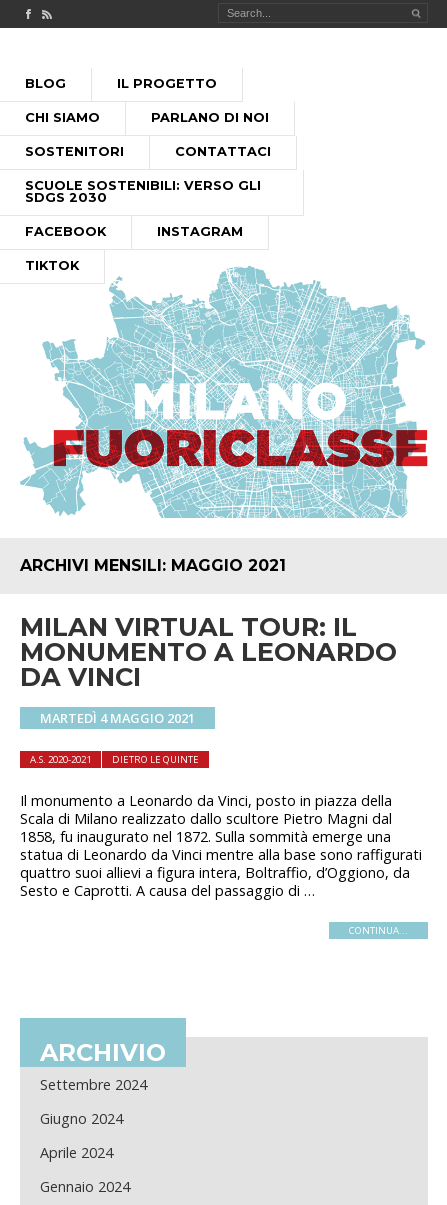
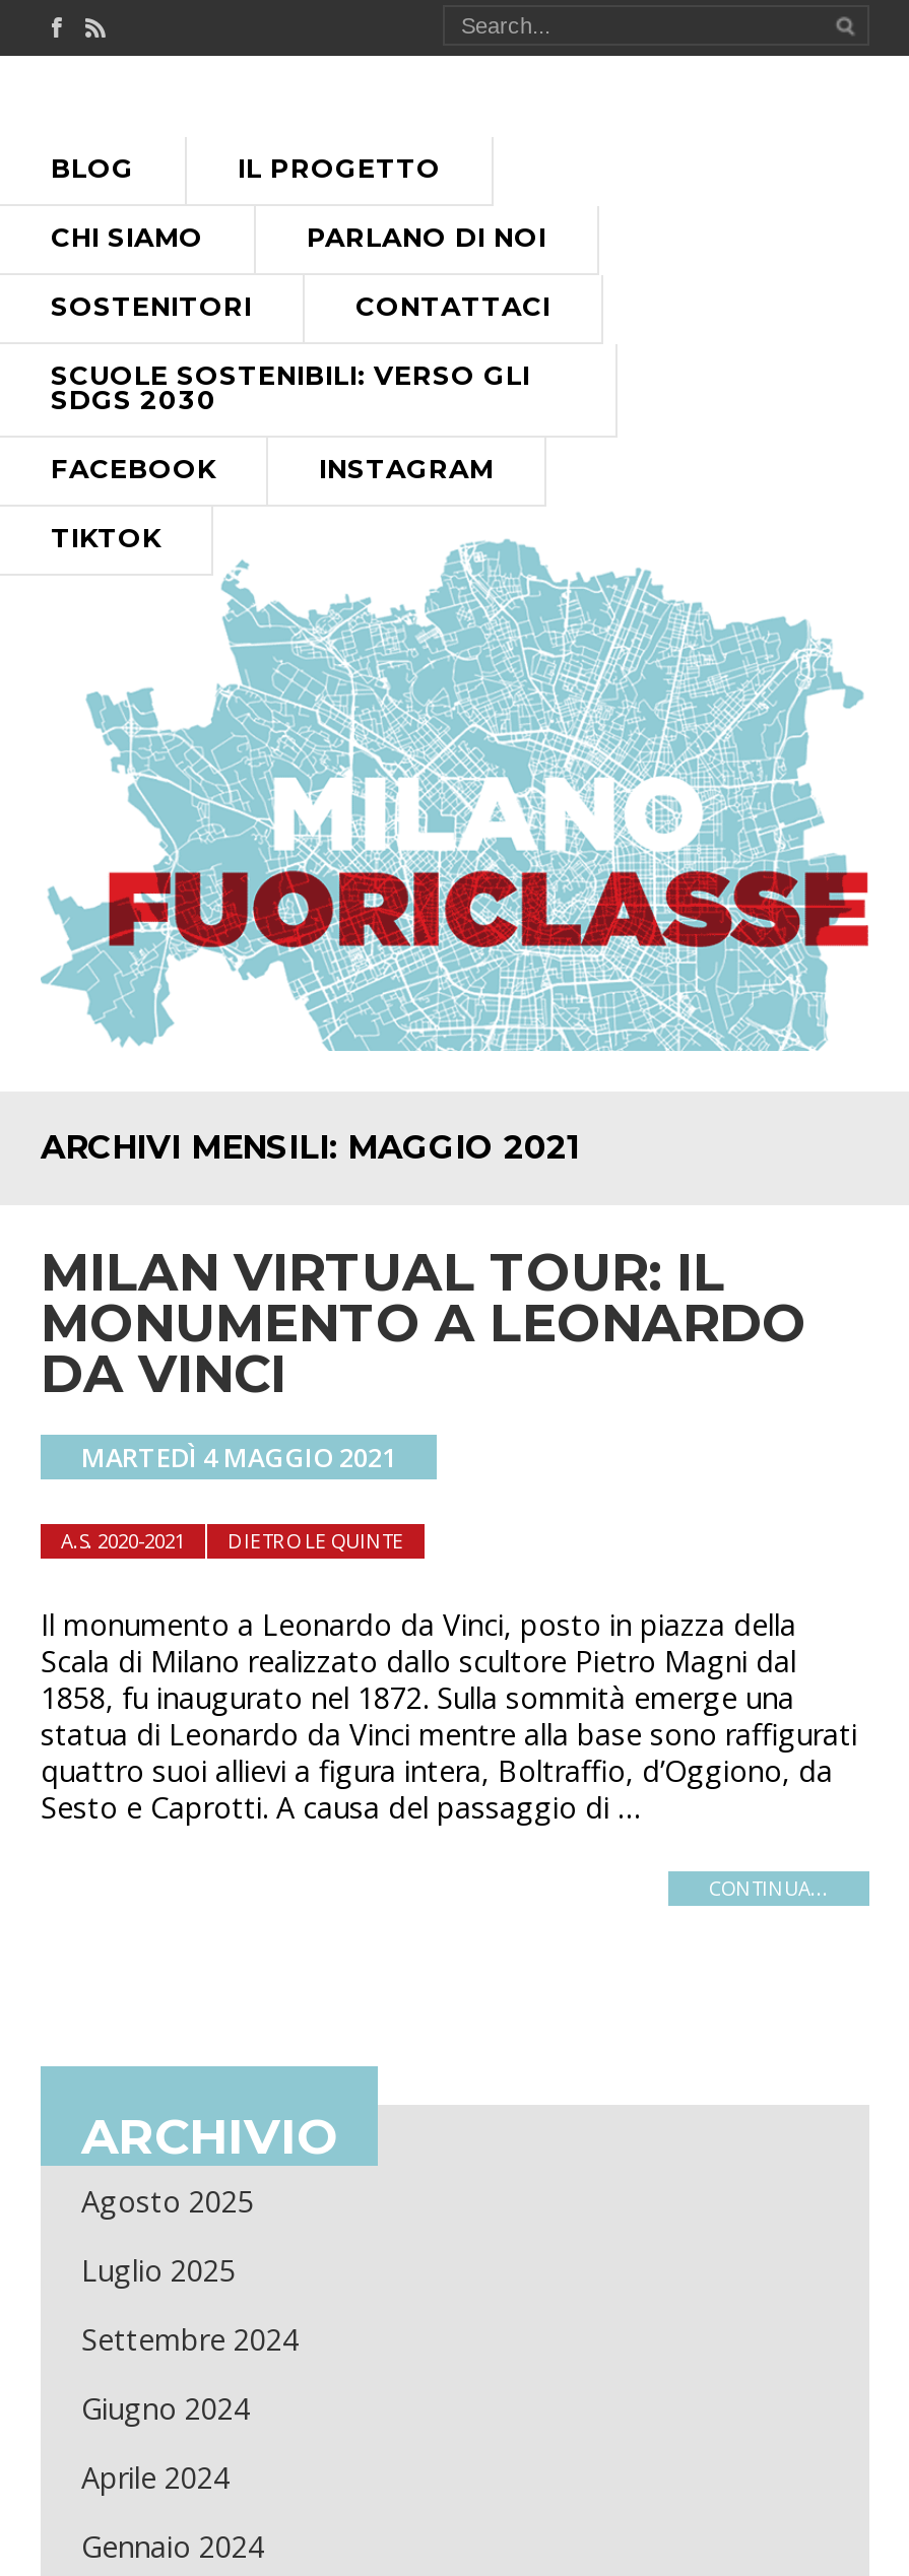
none -> [81,2182,254,2290] Agosto 2025 | Luglio 2025

